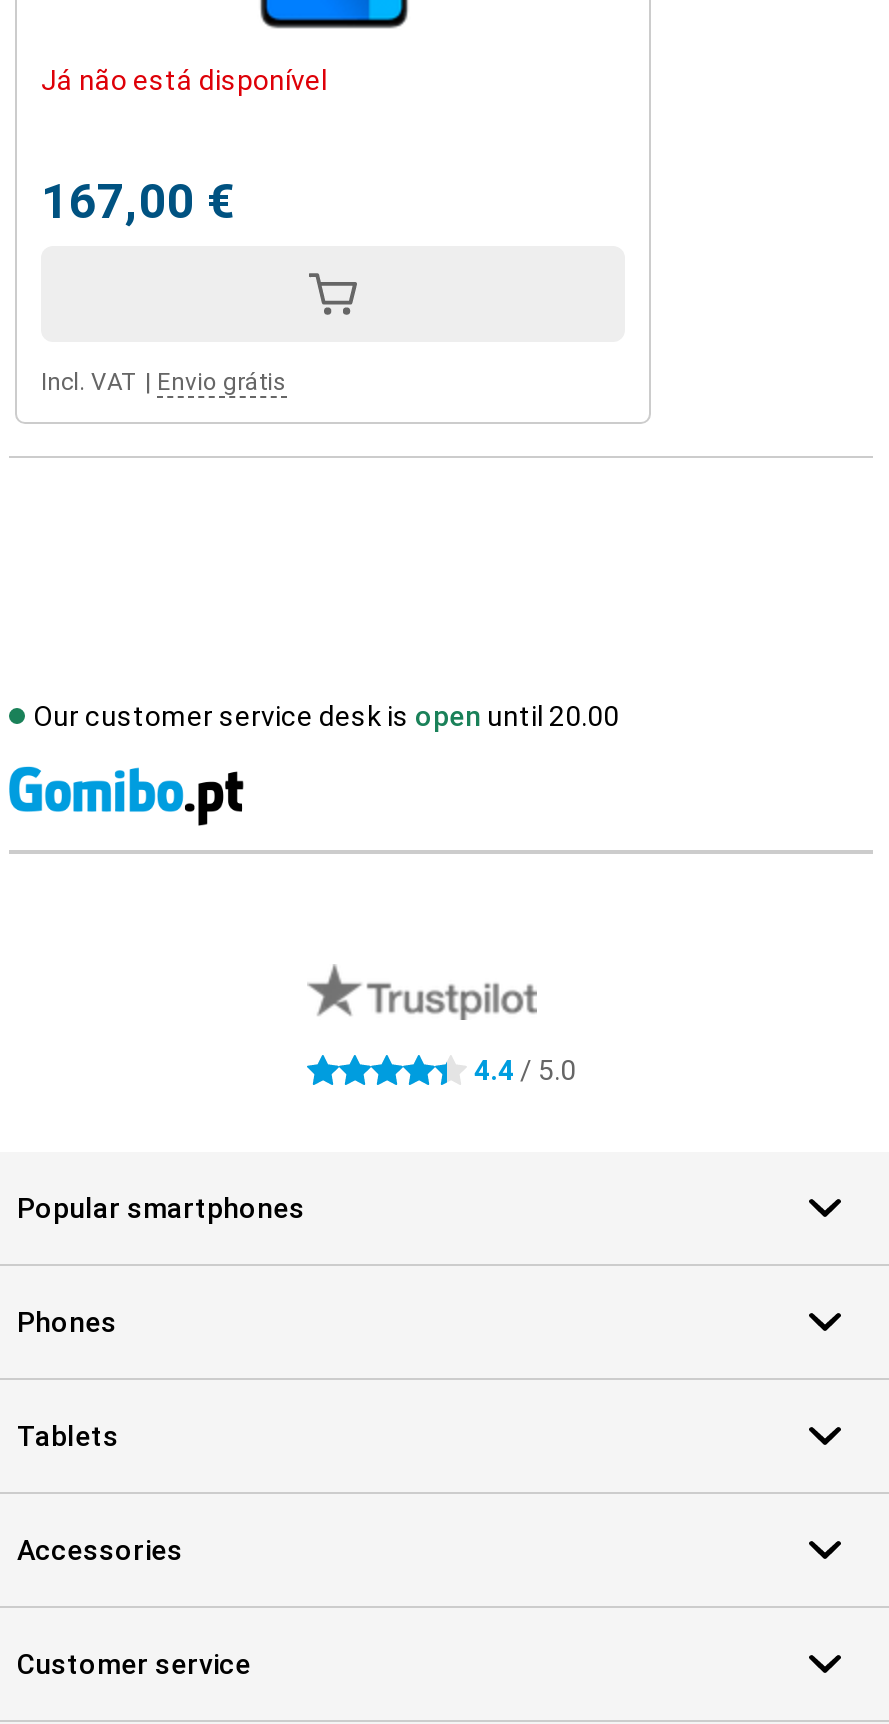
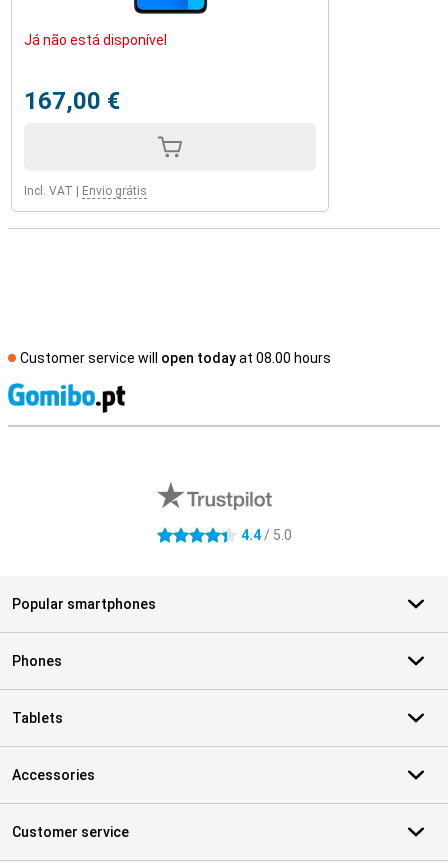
[33,700,619,732] Our customer service desk is open until 20.00 -> [20,350,331,366] Customer service will open today at 08.00 hours

